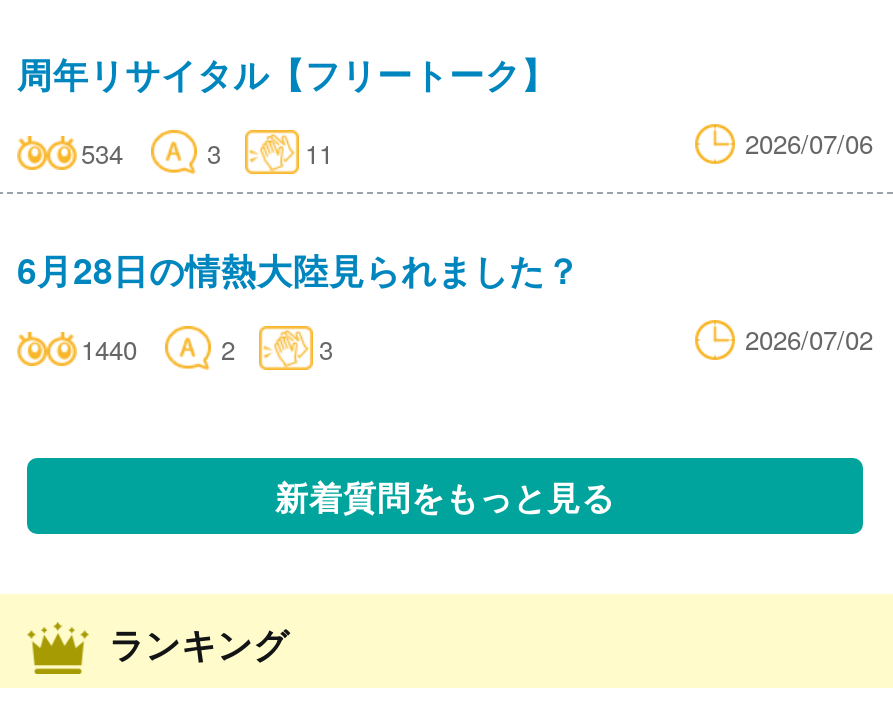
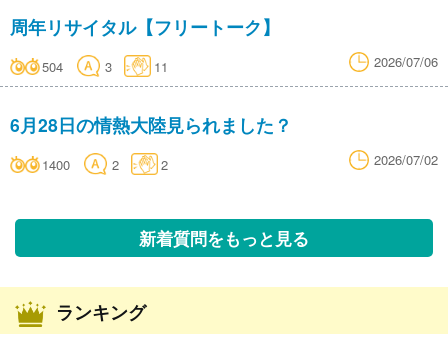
[81,134,123,172] 534 -> [42,57,63,76] 504
[81,330,137,368] 1440 -> [42,155,70,174] 1400
[319,330,333,368] 3 -> [161,155,168,174] 2

